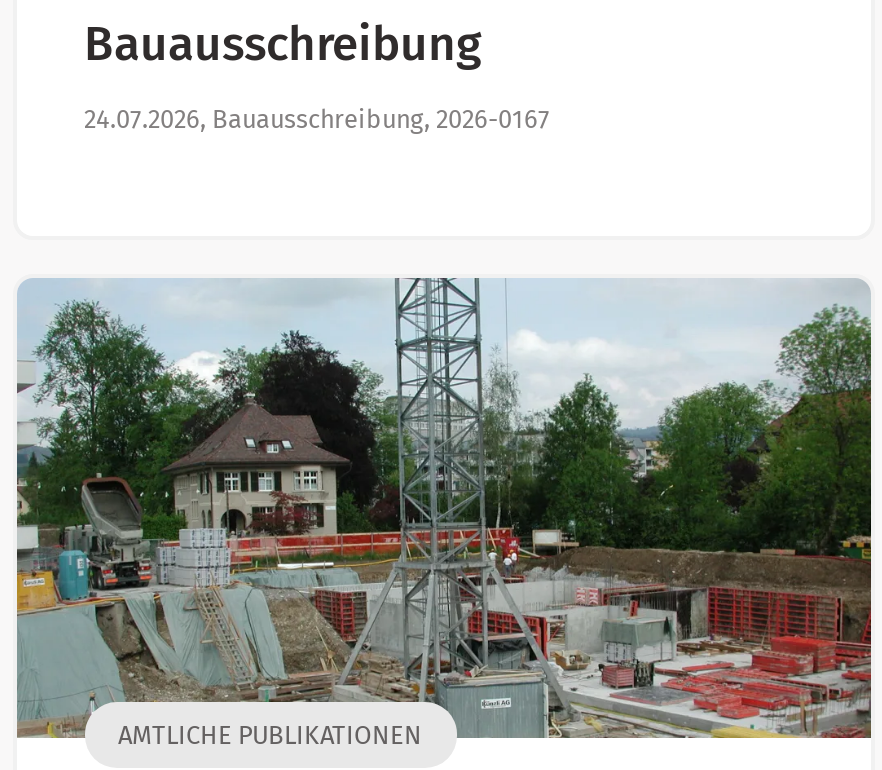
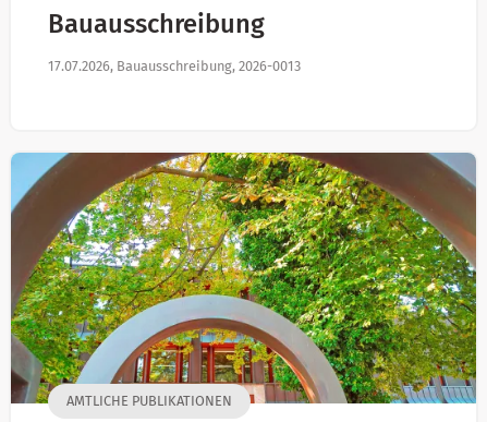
[84,105,550,135] 24.07.2026, Bauausschreibung, 2026-0167 -> [47,58,300,74] 17.07.2026, Bauausschreibung, 2026-0013
[17,277,873,739] [image] -> [10,152,477,405] [image]

